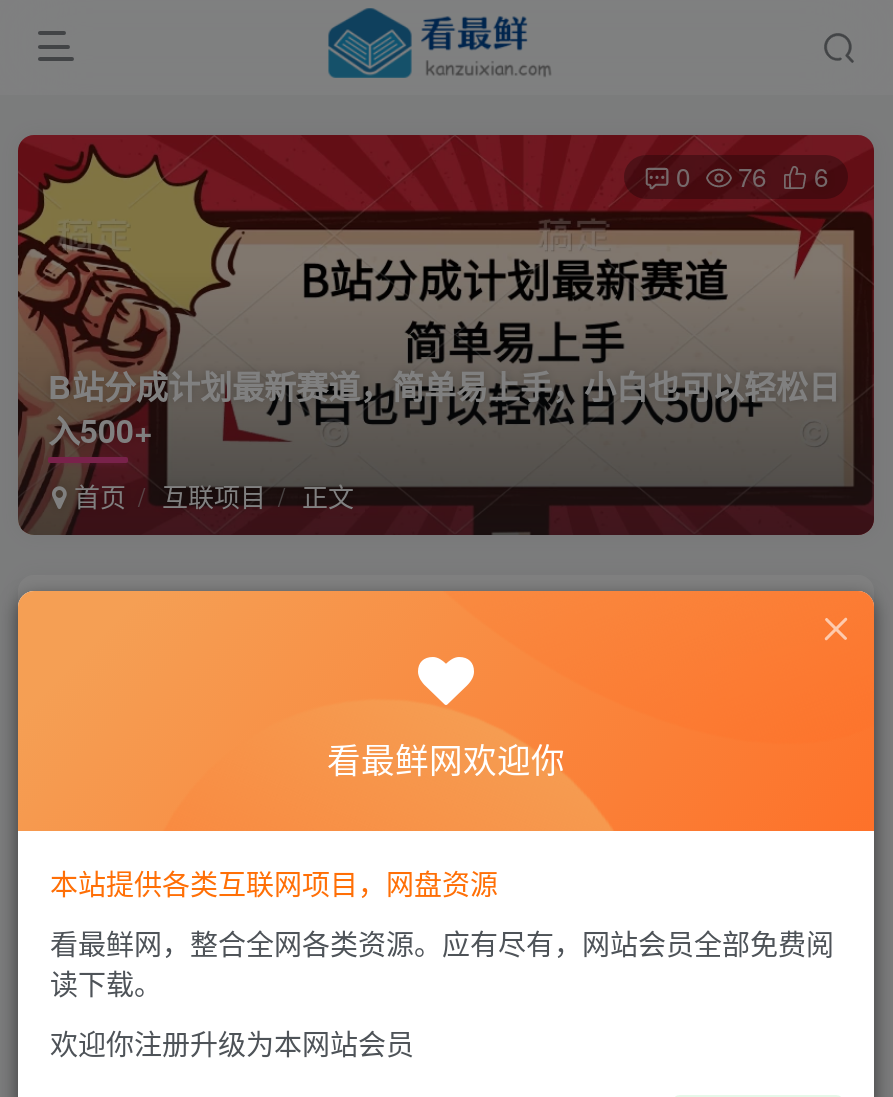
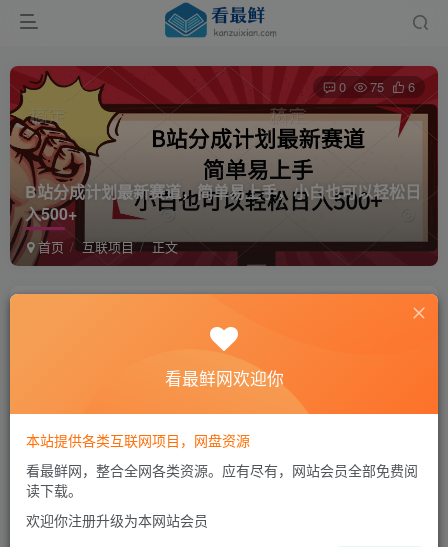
[676,157,828,195] 0 76 6 -> [339,77,415,96] 0 75 6

